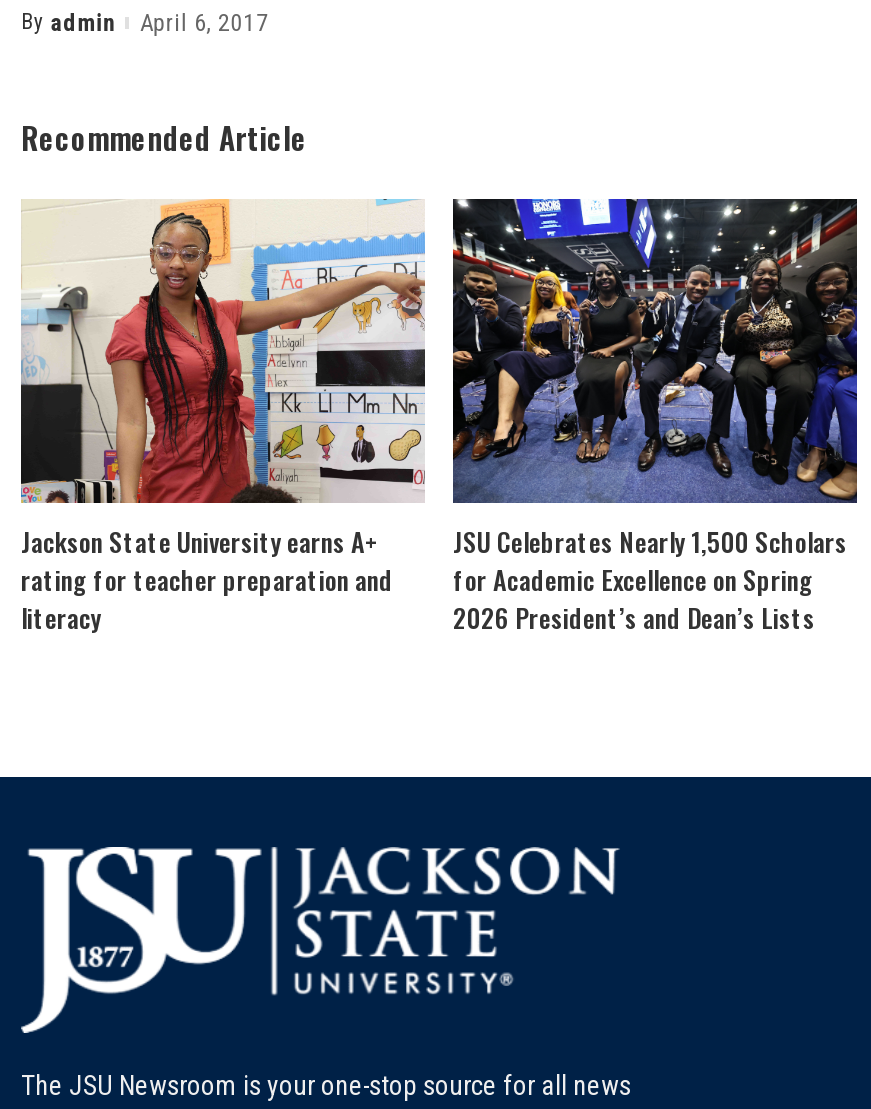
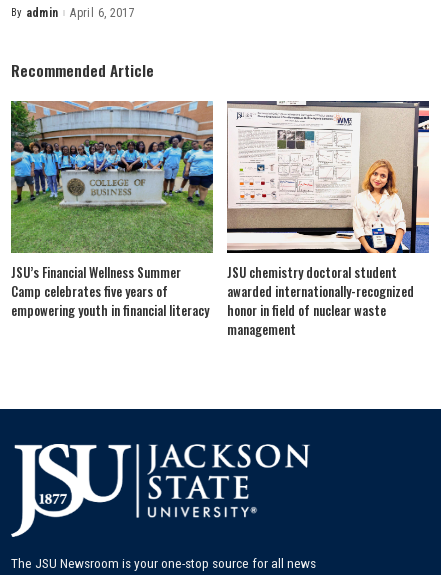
[19,199,427,636] [image] | Jackson State University earns A+ | rating for teacher preparation and | literacy -> [10,100,214,319] [image] | JSU’s Financial Wellness Summer | Camp celebrates five years of | empowering youth in financial literacy
[453,197,859,636] [image] | JSU Celebrates Nearly 1,500 Scholars | for Academic Excellence on Spring | 2026 President’s and Dean’s Lists -> [227,100,430,338] [image] | JSU chemistry doctoral student | awarded internationally-recognized | honor in field of nuclear waste | management

